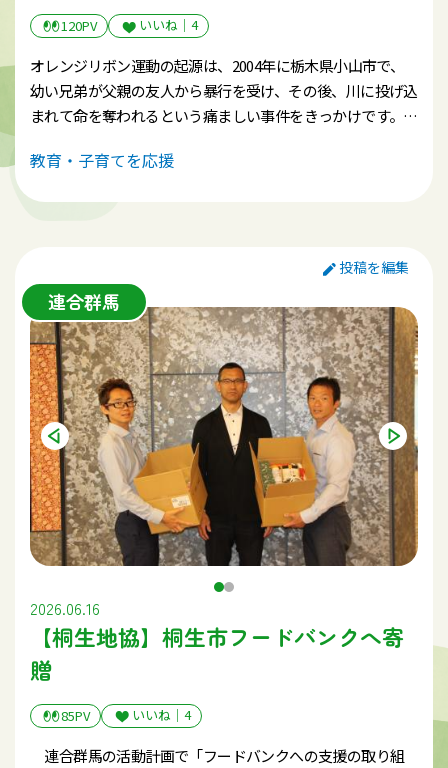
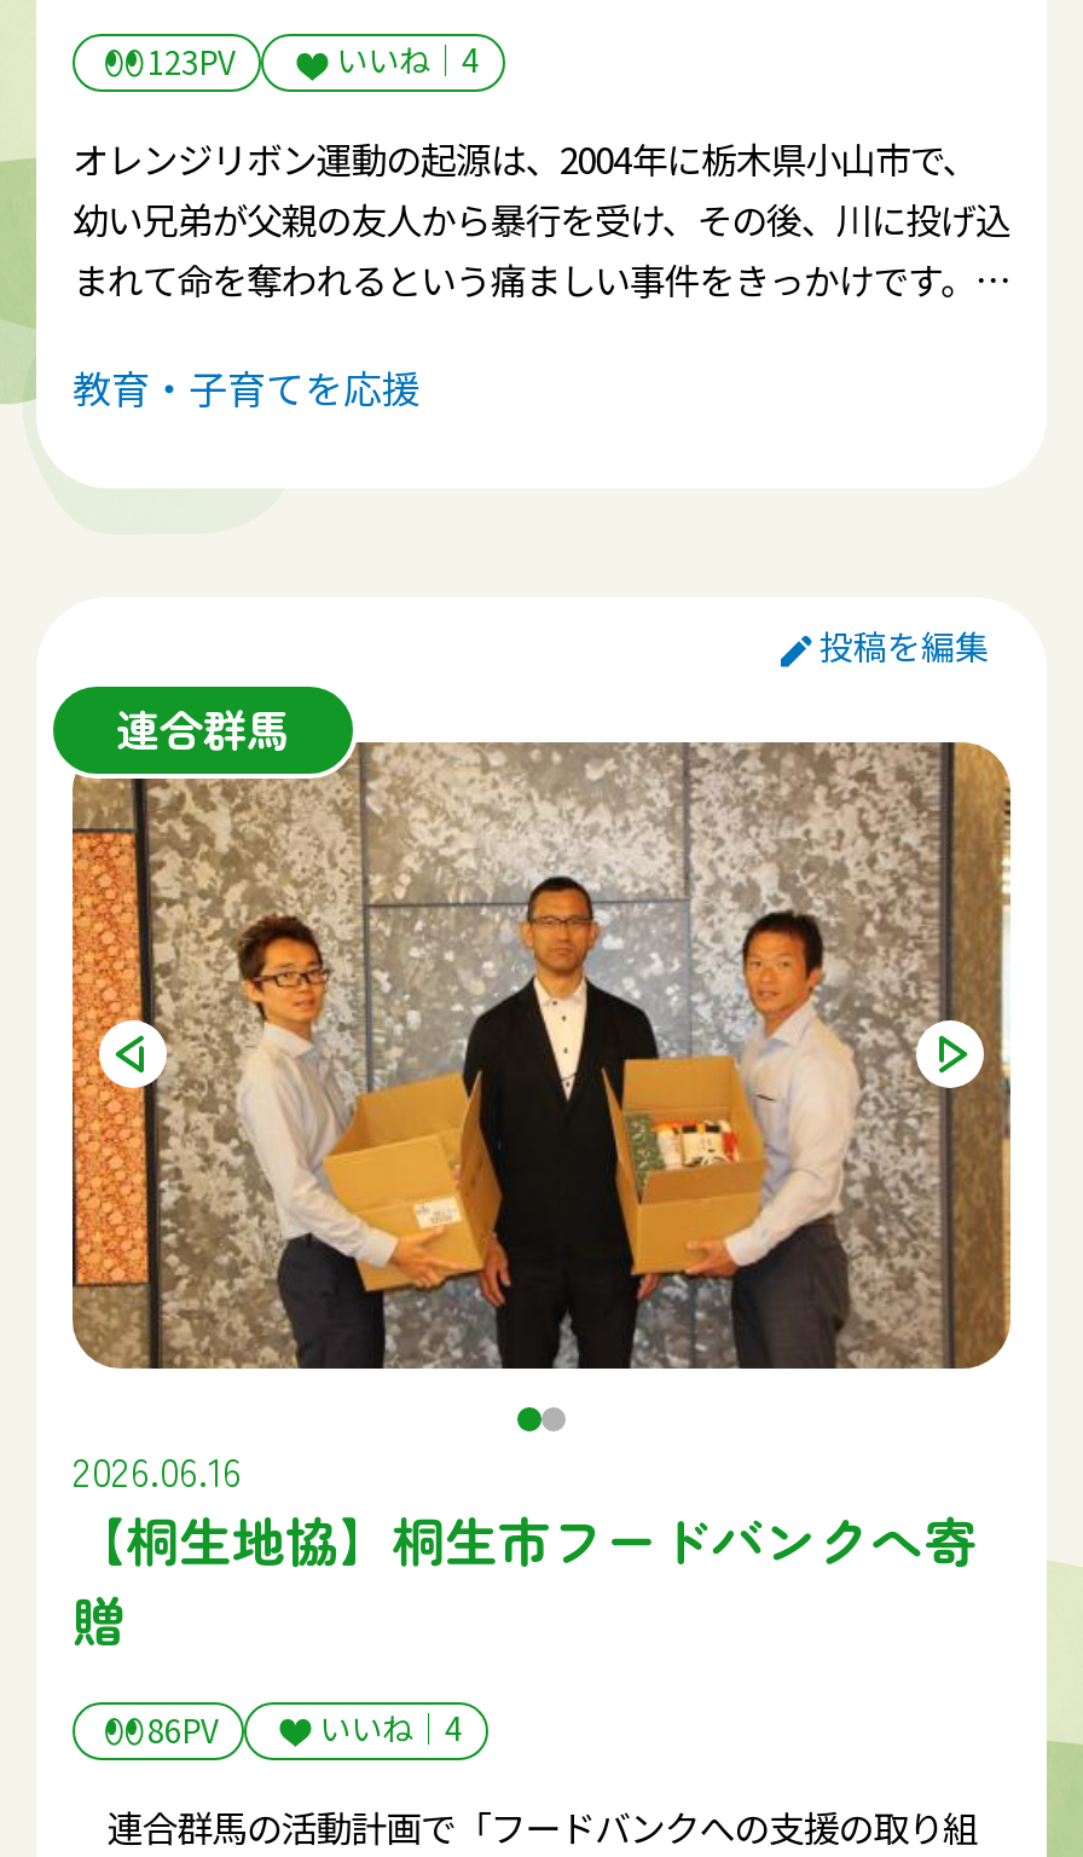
[61,16,97,35] 120PV -> [147,40,234,86] 123PV
[61,706,90,725] 85PV -> [147,1707,218,1753] 86PV

